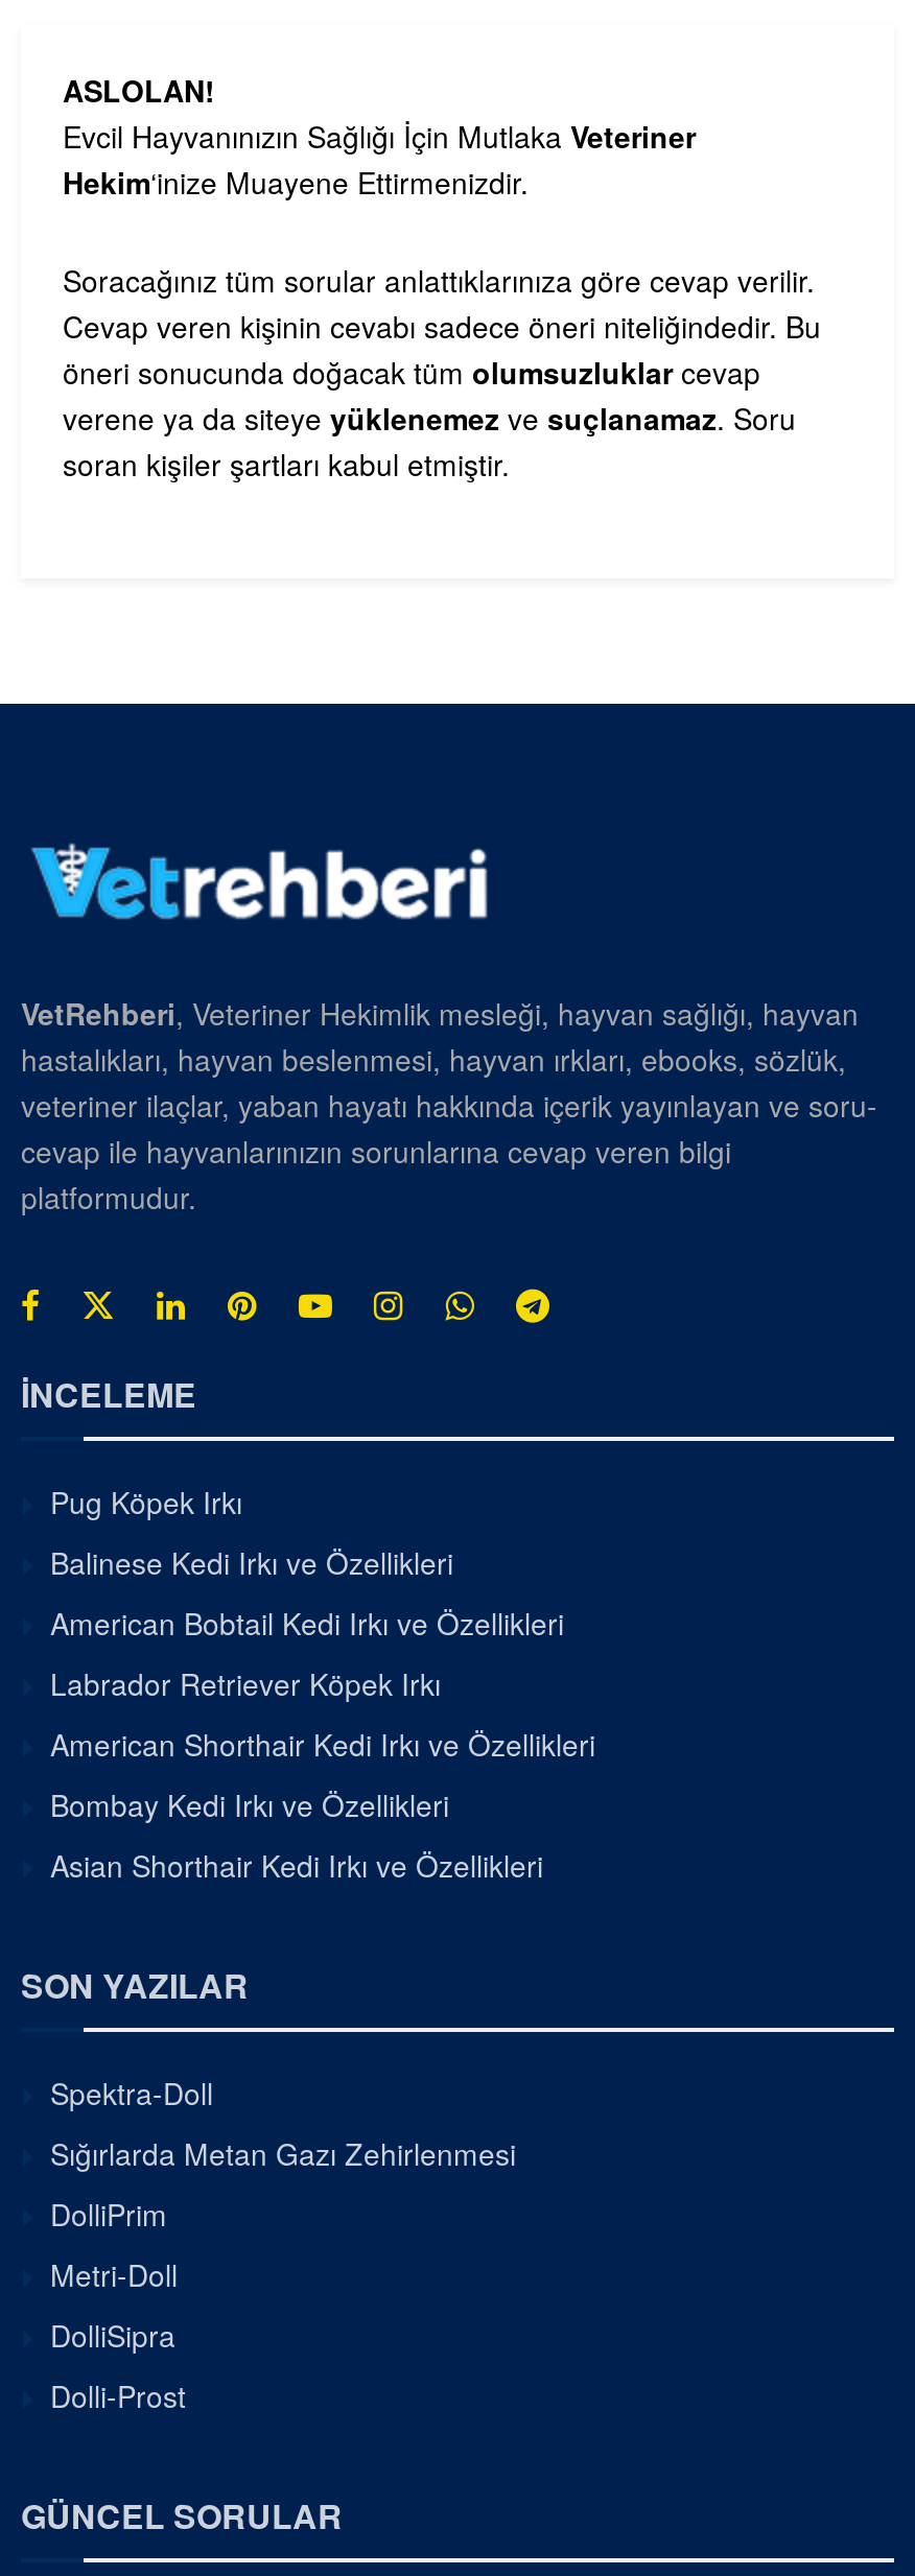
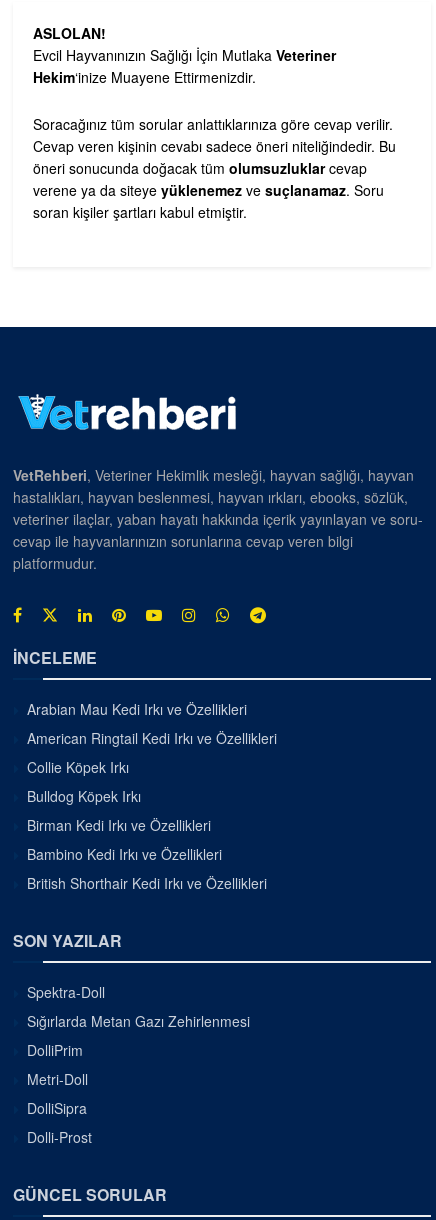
[50,1480,595,1885] Pug Köpek Irkı | Balinese Kedi Irkı ve Özellikleri | American Bobtail Kedi Irkı ve Özellikleri | Labrador Retriever Köpek Irkı | American Shorthair Kedi Irkı ve Özellikleri | Bombay Kedi Irkı ve Özellikleri | Asian Shorthair Kedi Irkı ve Özellikleri -> [27,698,277,892] Arabian Mau Kedi Irkı ve Özellikleri | American Ringtail Kedi Irkı ve Özellikleri | Collie Köpek Irkı | Bulldog Köpek Irkı | Birman Kedi Irkı ve Özellikleri | Bambino Kedi Irkı ve Özellikleri | British Shorthair Kedi Irkı ve Özellikleri

